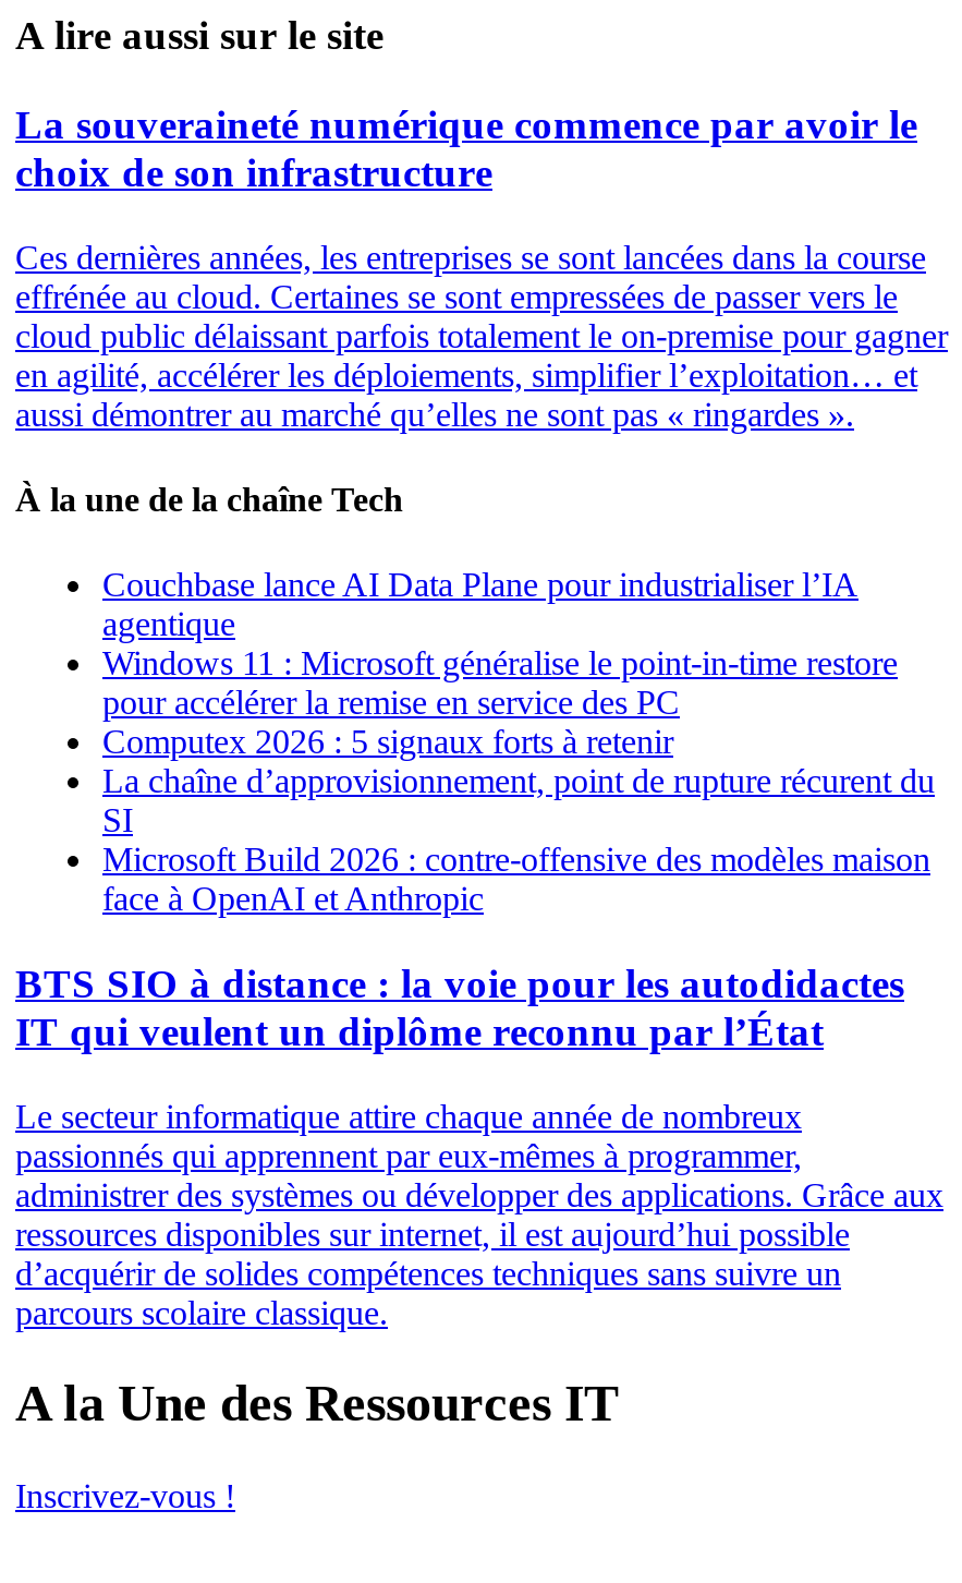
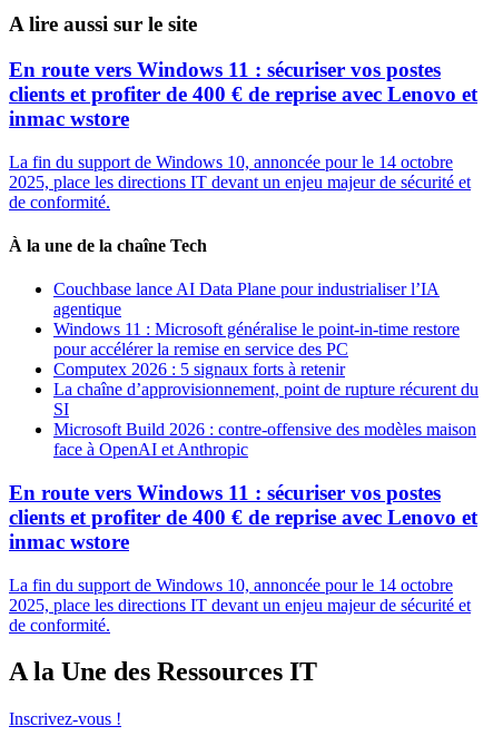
[15,101,917,195] La souveraineté numérique commence par avoir le | choix de son infrastructure -> [9,58,477,130] En route vers Windows 11 : sécuriser vos postes | clients et profiter de 400 € de reprise avec Lenovo et | inmac wstore
[15,238,948,432] Ces dernières années, les entreprises se sont lancées dans la course | effrénée au cloud. Certaines se sont empressées de passer vers le | cloud public délaissant parfois totalement le on-premise pour gagner | en agilité, accélérer les déploiements, simplifier l’exploitation… et | aussi démontrer au marché qu’elles ne sont pas « ringardes ». -> [9,152,471,211] La fin du support de Windows 10, annoncée pour le 14 octobre | 2025, place les directions IT devant un enjeu majeur de sécurité et | de conformité.
[15,960,904,1054] BTS SIO à distance : la voie pour les autodidactes | IT qui veulent un diplôme reconnu par l’État -> [9,481,477,553] En route vers Windows 11 : sécuriser vos postes | clients et profiter de 400 € de reprise avec Lenovo et | inmac wstore
[15,1097,943,1330] Le secteur informatique attire chaque année de nombreux | passionnés qui apprennent par eux-mêmes à programmer, | administrer des systèmes ou développer des applications. Grâce aux | ressources disponibles sur internet, il est aujourd’hui possible | d’acquérir de solides compétences techniques sans suivre un | parcours scolaire classique. -> [9,575,471,634] La fin du support de Windows 10, annoncée pour le 14 octobre | 2025, place les directions IT devant un enjeu majeur de sécurité et | de conformité.

